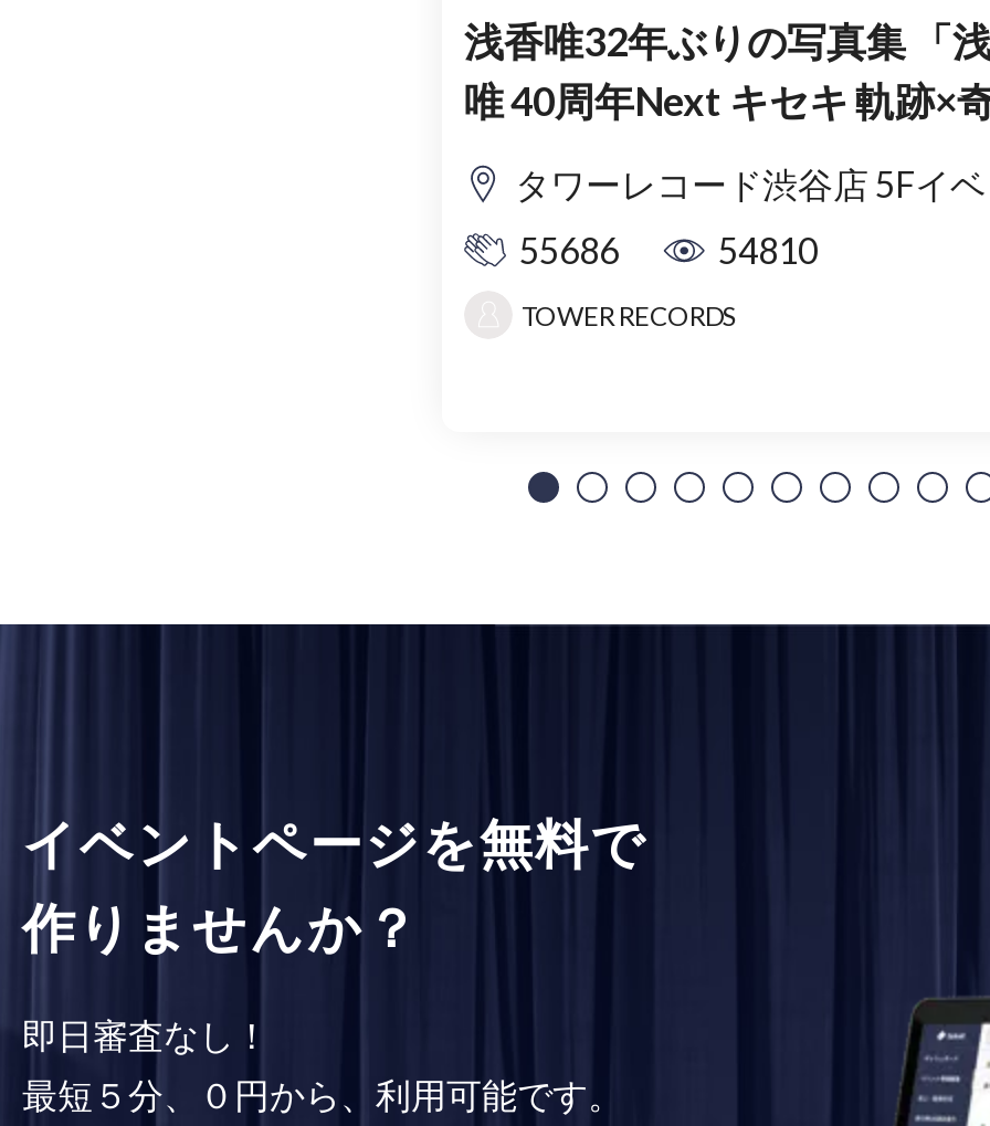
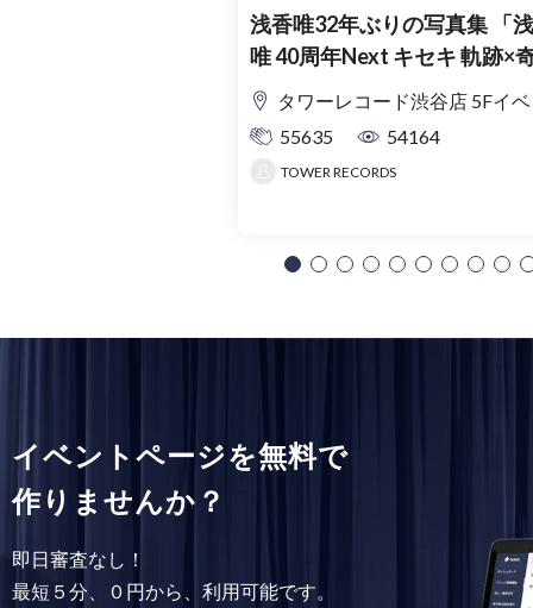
[519,229,619,271] 55686 -> [280,125,333,147] 55635
[718,229,818,271] 54810 -> [387,125,440,147] 54164

